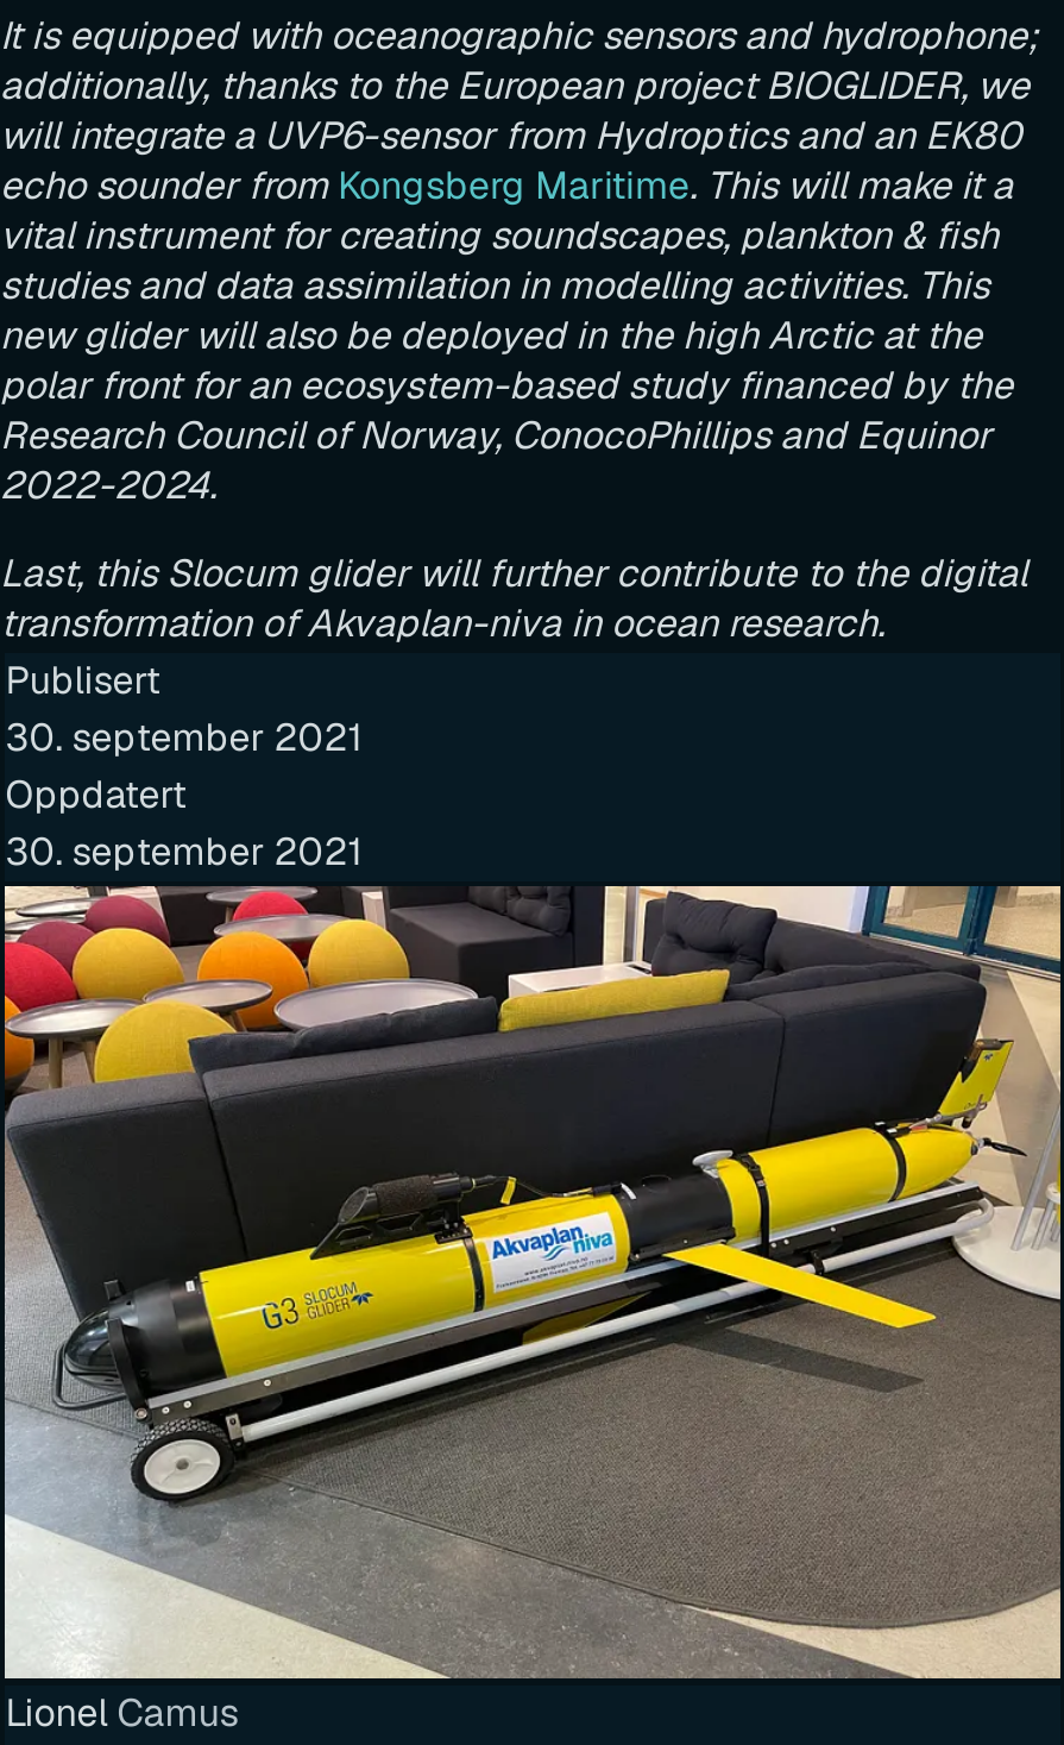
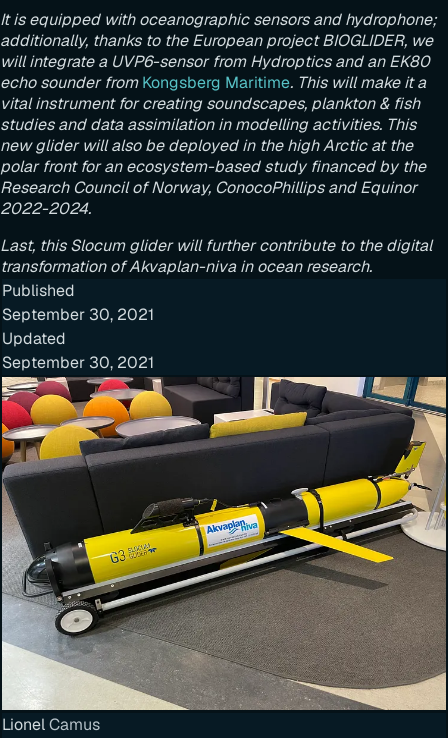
[5,656,362,877] Publisert | 30. september 2021 | Oppdatert | 30. september 2021 -> [2,280,154,373] Published | September 30, 2021 | Updated | September 30, 2021

